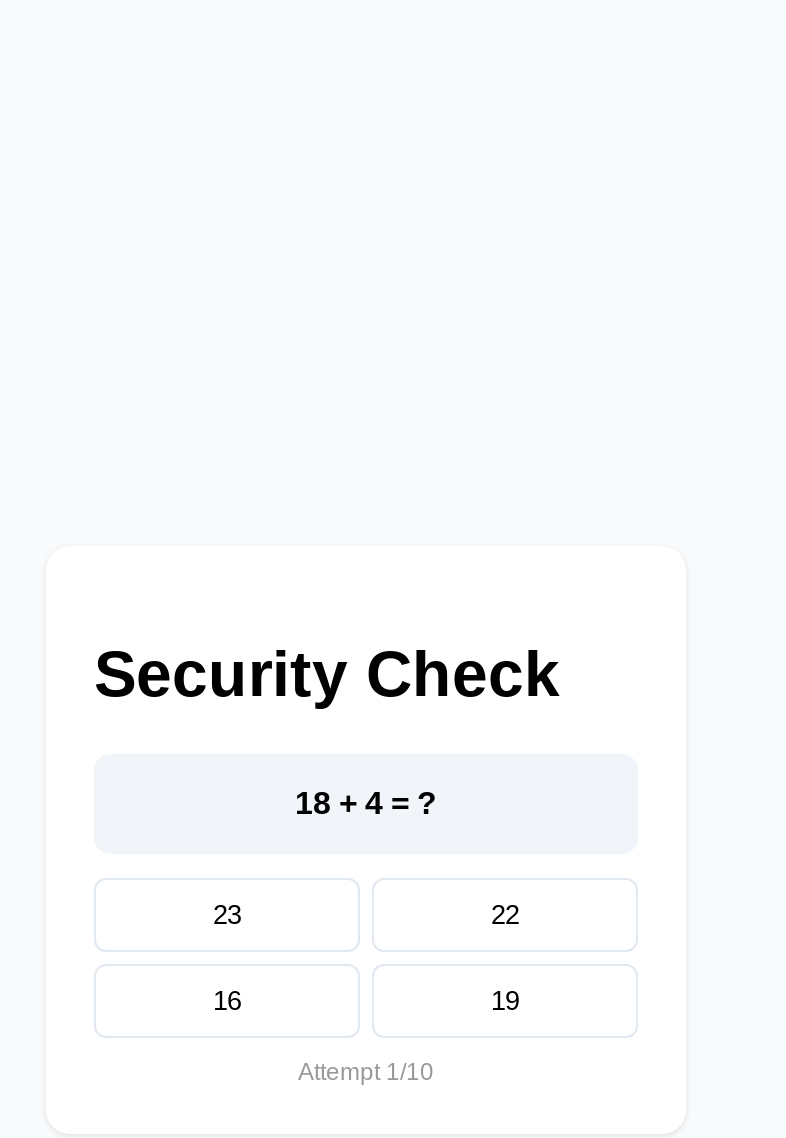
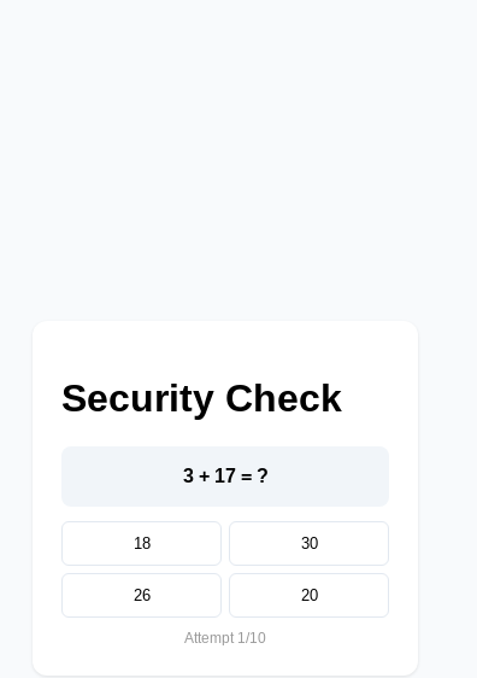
[295,786,437,820] 18 + 4 = ? -> [182,466,268,486] 3 + 17 = ?
[213,900,241,930] 23 -> [133,534,150,552] 18
[491,900,519,930] 22 -> [301,534,317,552] 30
[213,986,241,1016] 16 -> [133,586,150,604] 26
[491,986,519,1016] 19 -> [301,586,317,604] 20

